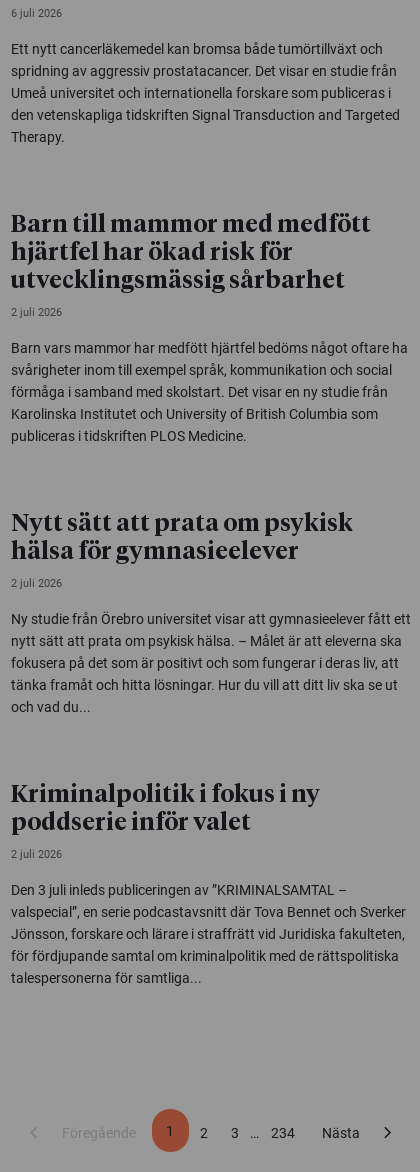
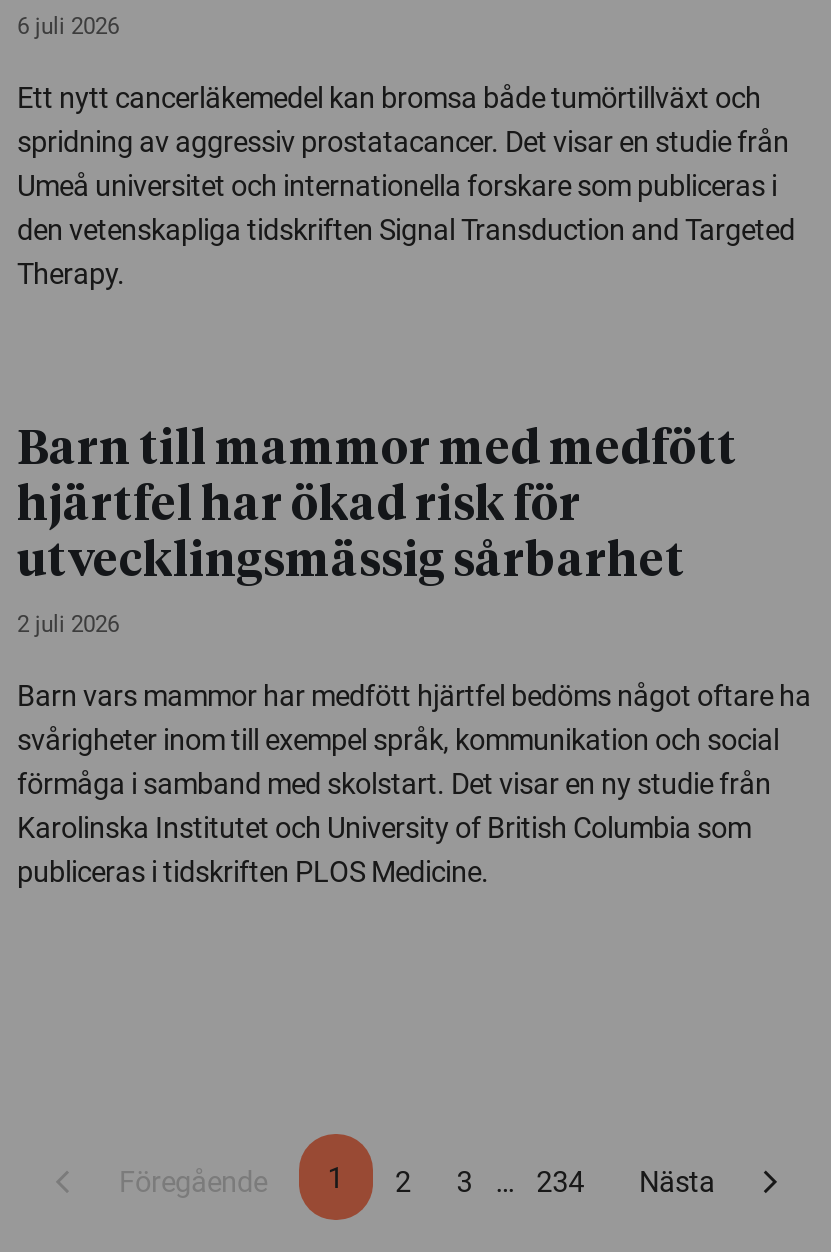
[11,513,411,715] Nytt sätt att prata om psykisk | hälsa för gymnasieelever | 2 juli 2026 | Ny studie från Örebro universitet visar att gymnasieelever fått ett | nytt sätt att prata om psykisk hälsa. – Målet är att eleverna ska | fokusera på det som är positivt och som fungerar i deras liv, att | tänka framåt och hitta lösningar. Hur du vill att ditt liv ska se ut | och vad du... -> none
[11,784,406,986] Kriminalpolitik i fokus i ny | poddserie inför valet | 2 juli 2026 | Den 3 juli inleds publiceringen av ”KRIMINALSAMTAL – | valspecial”, en serie podcastavsnitt där Tova Bennet och Sverker | Jönsson, forskare och lärare i straffrätt vid Juridiska fakulteten, | för fördjupande samtal om kriminalpolitik med de rättspolitiska | talespersonerna för samtliga... -> none

